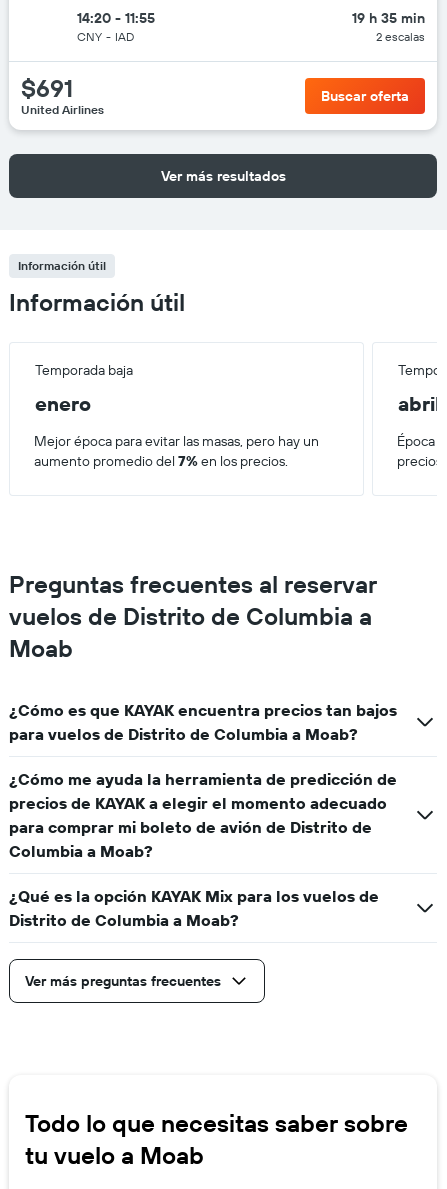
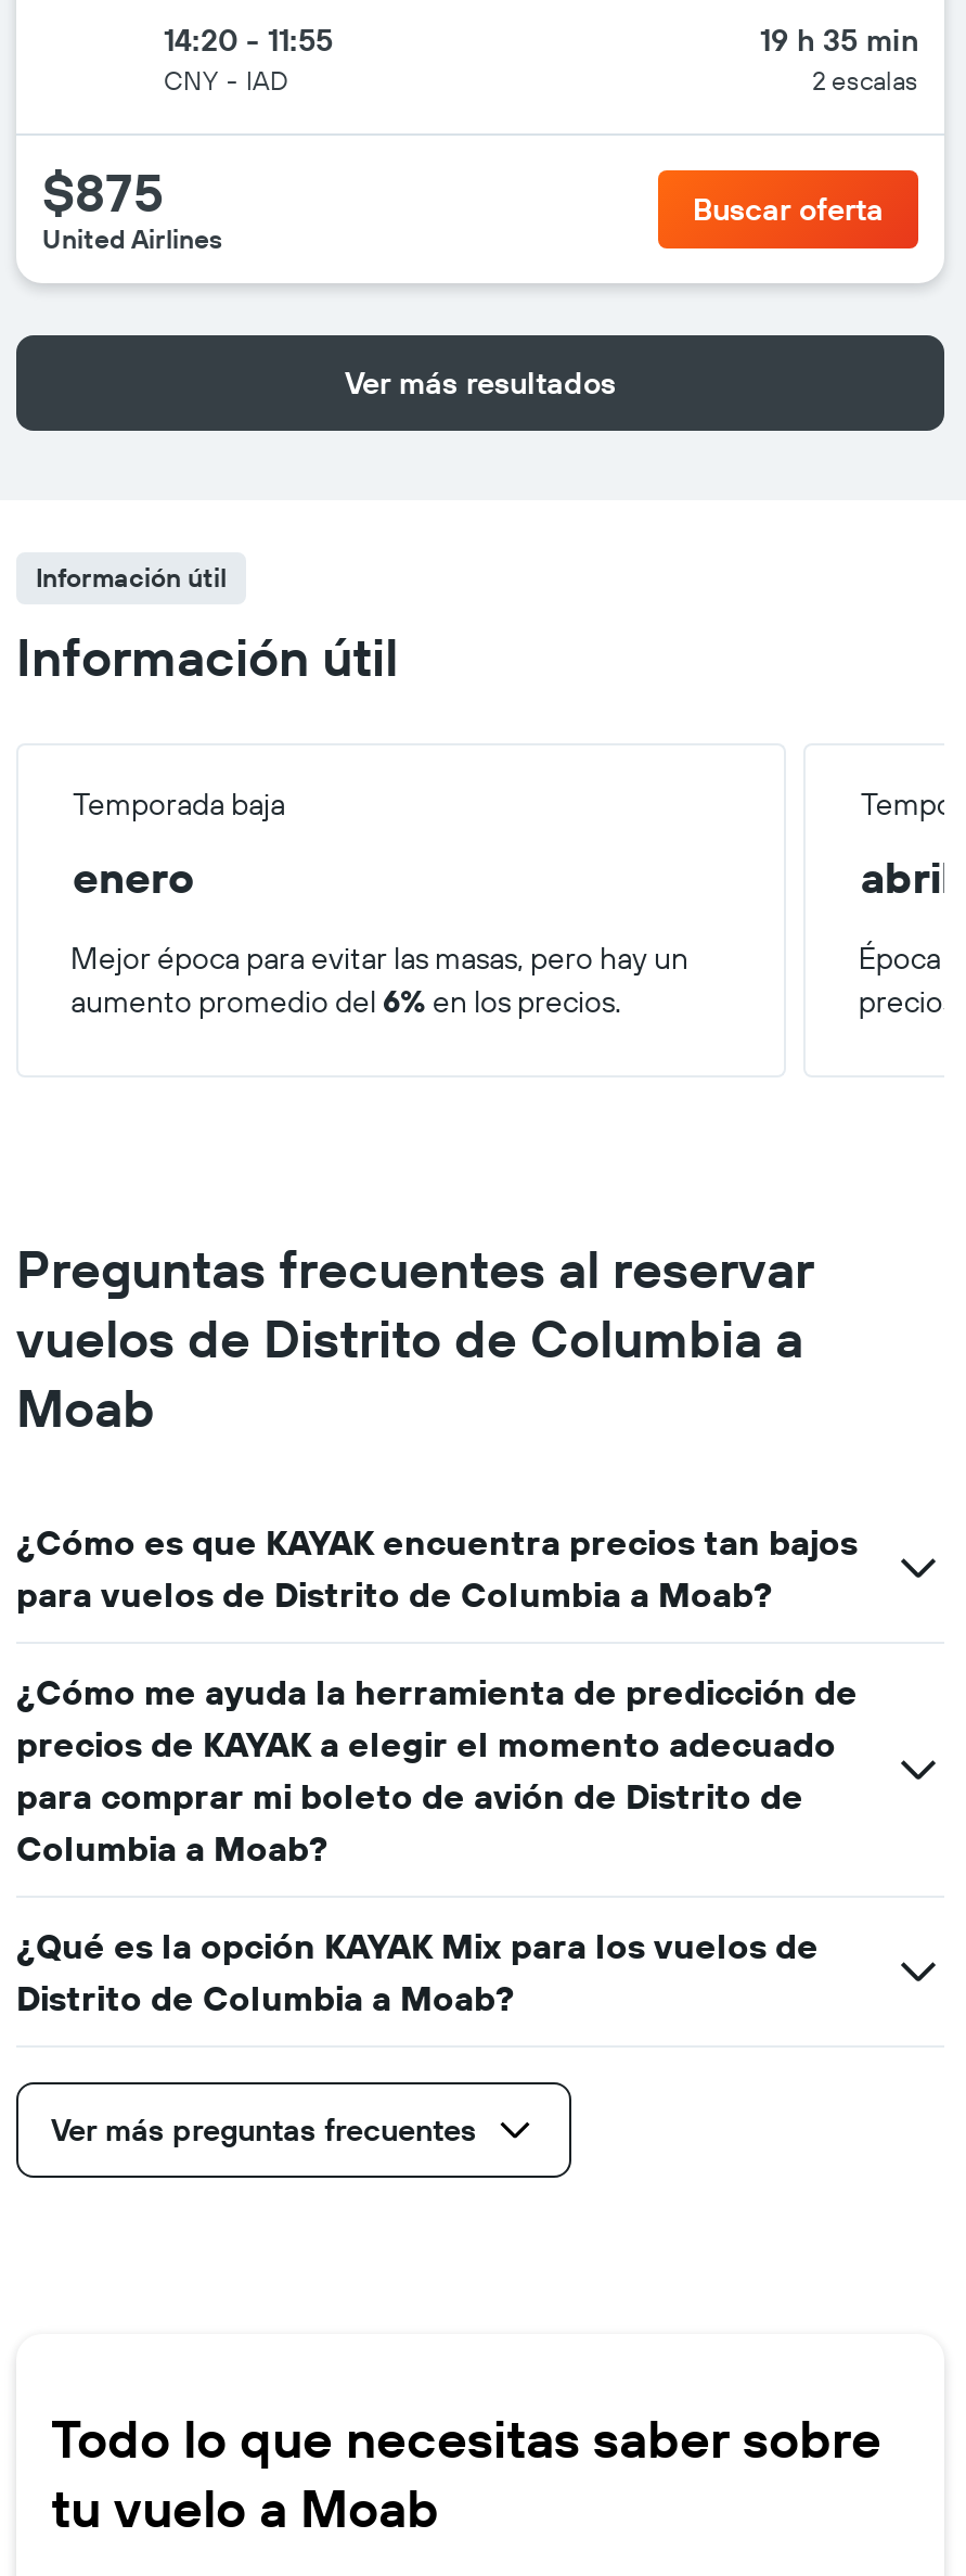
[21,73,73,103] $691 -> [42,160,164,225] $875
[34,452,288,470] aumento promedio del 7% en los precios. -> [70,982,621,1021] aumento promedio del 6% en los precios.

